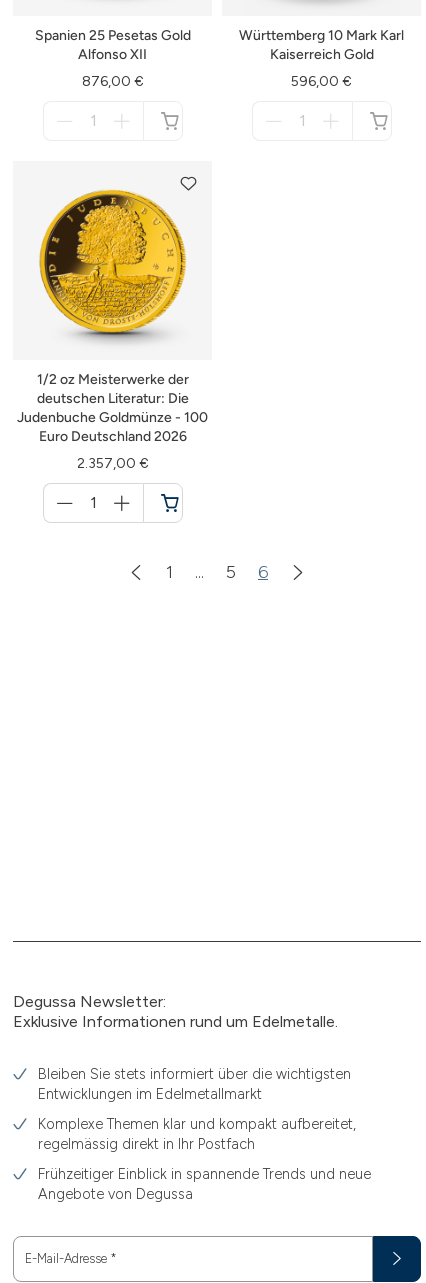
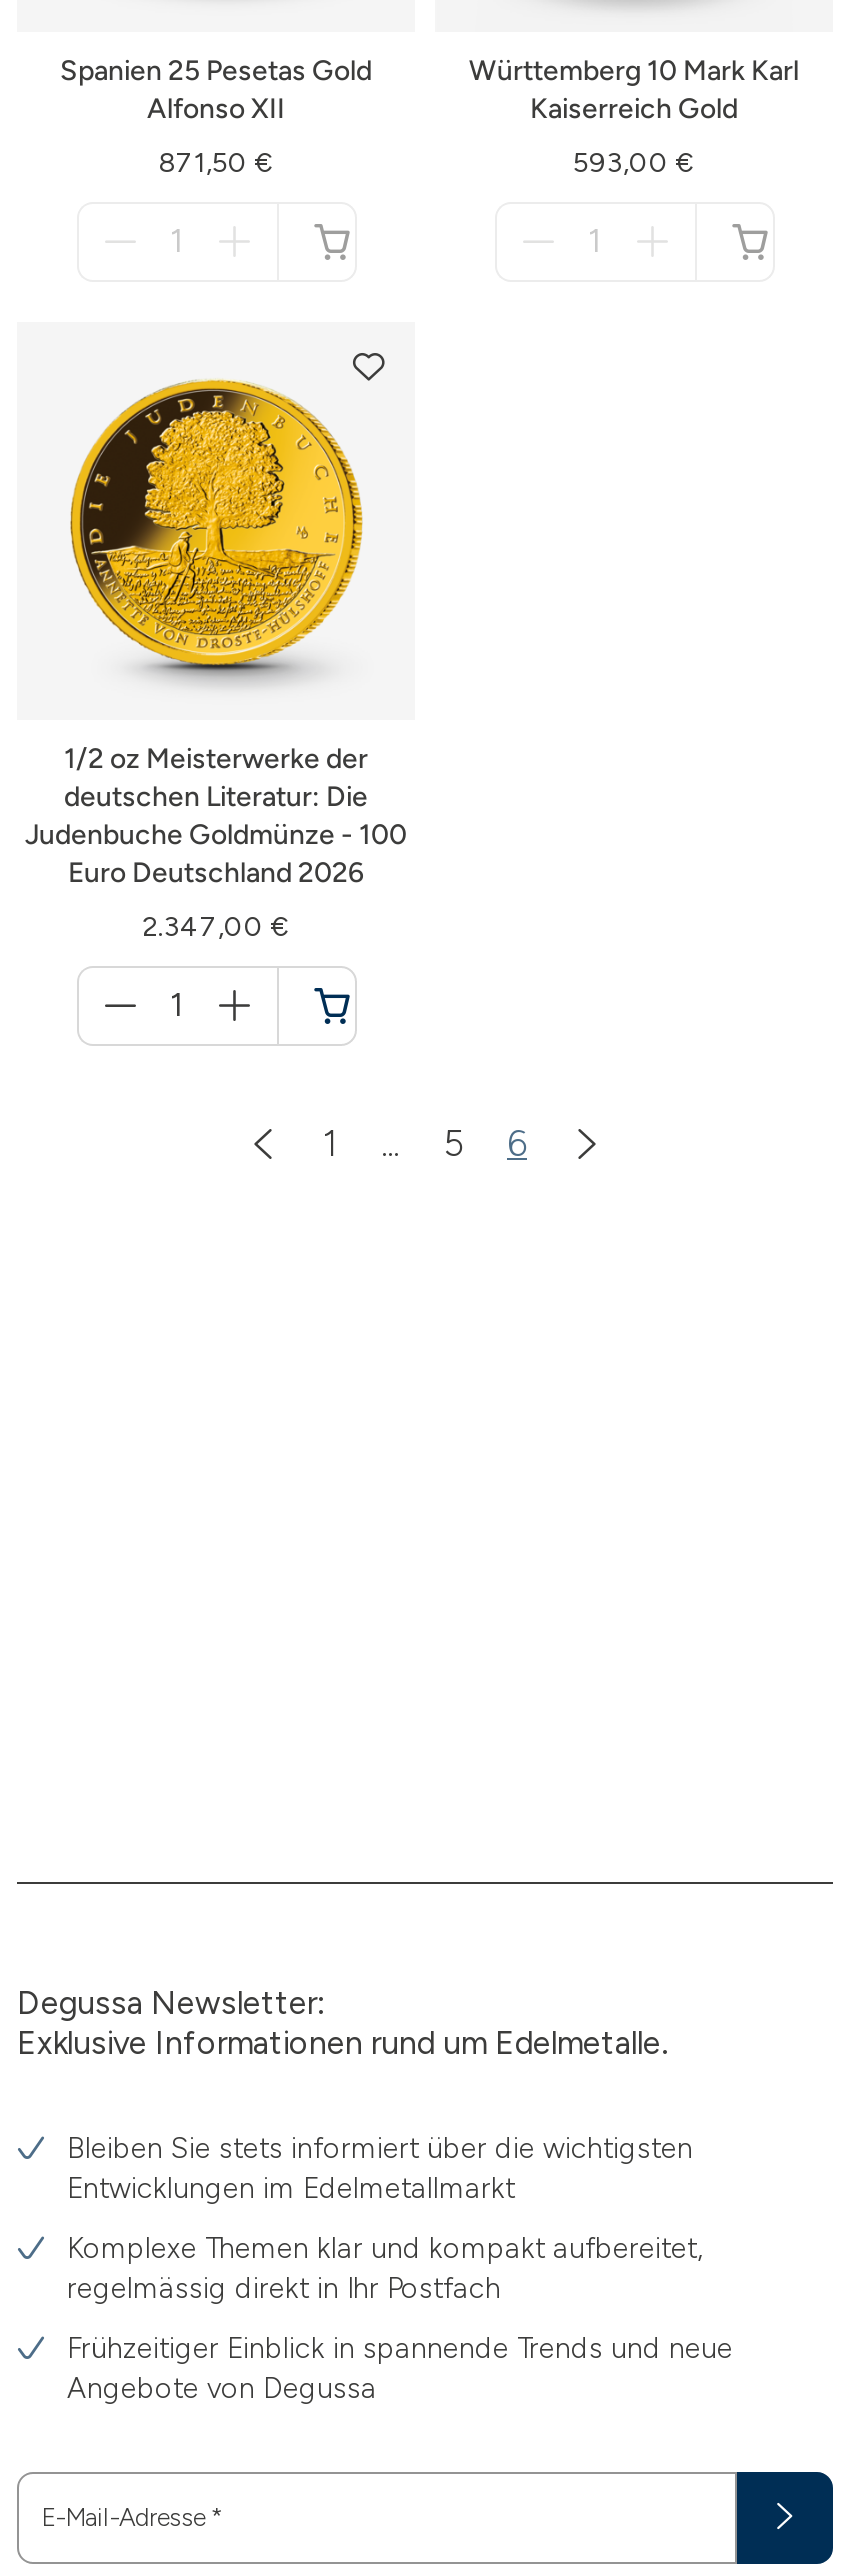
[81,73,143,90] 876,00 € -> [158,146,274,180] 871,50 €
[291,73,352,90] 596,00 € -> [573,146,695,180] 593,00 €
[76,455,148,472] 2.357,00 € -> [142,910,290,944] 2.347,00 €

